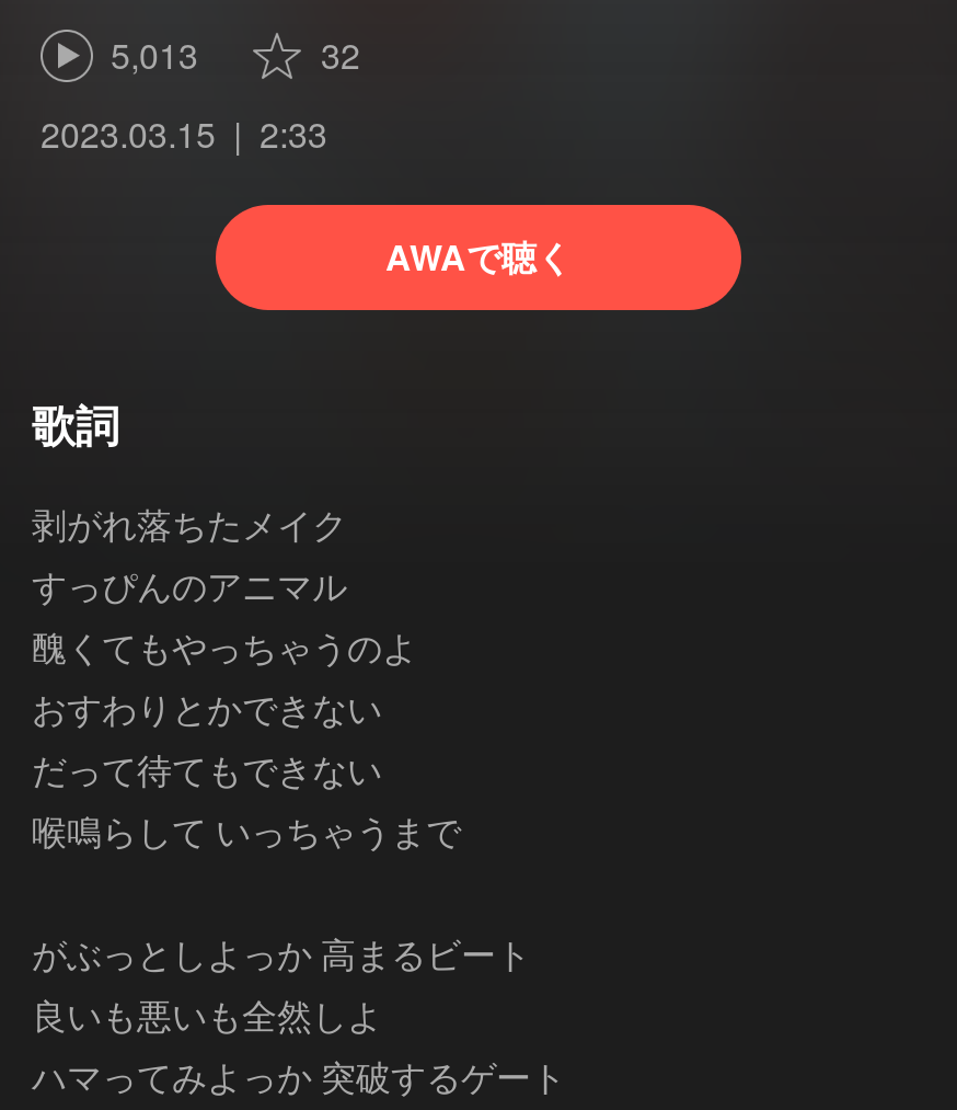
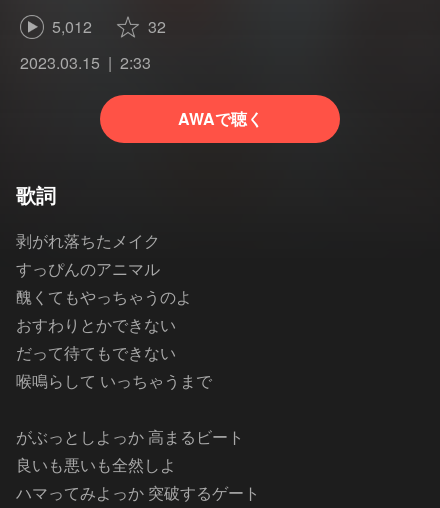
[111,30,198,80] 5,013 -> [52,15,92,38] 5,012

